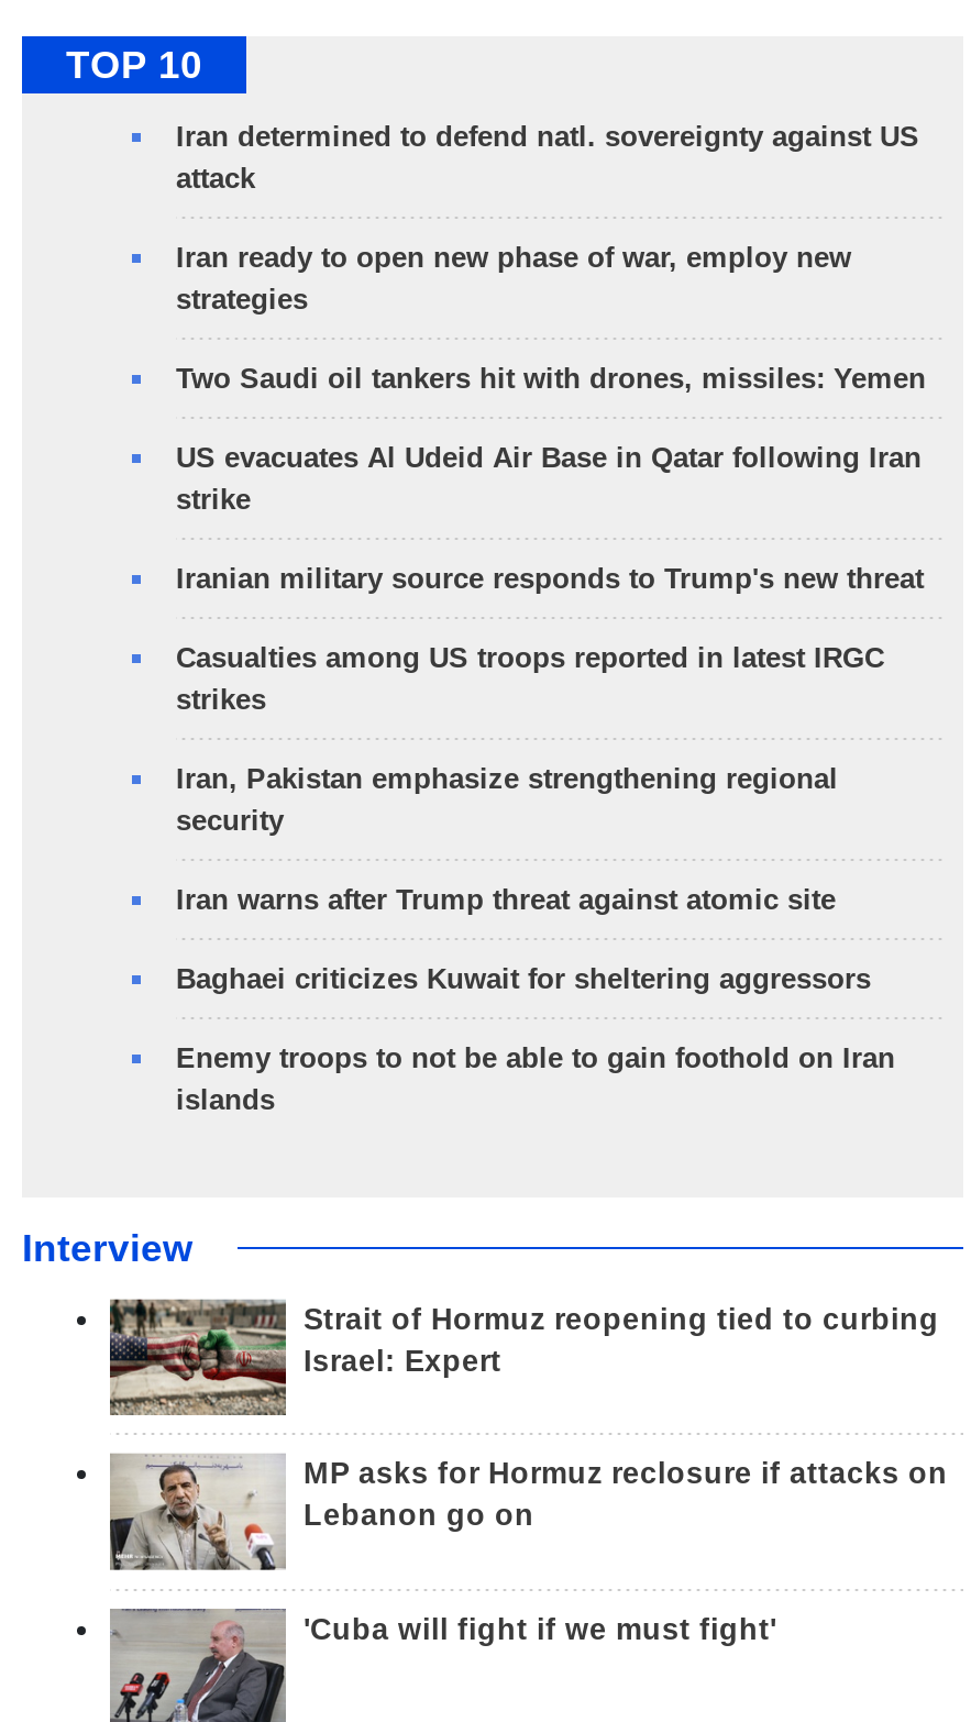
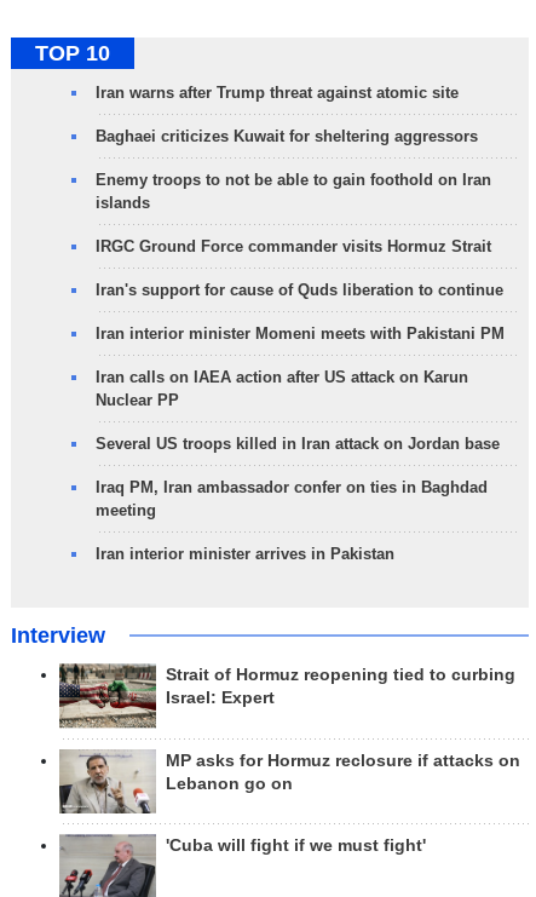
[176,119,926,836] Iran determined to defend natl. sovereignty against US | attack | Iran ready to open new phase of war, employ new | strategies | Two Saudi oil tankers hit with drones, missiles: Yemen | US evacuates Al Udeid Air Base in Qatar following Iran | strike | Iranian military source responds to Trump's new threat | Casualties among US troops reported in latest IRGC | strikes | Iran, Pakistan emphasize strengthening regional | security -> none
moved [176,883,895,1116] -> [96,84,491,212]: Iran warns after Trump threat against atomic site | Baghaei criticizes Kuwait for sheltering aggressors | Enemy troops to not be able to gain foothold on Iran | islands
none -> [96,238,505,563] IRGC Ground Force commander visits Hormuz Strait | Iran's support for cause of Quds liberation to continue | Iran interior minister Momeni meets with Pakistani PM | Iran calls on IAEA action after US attack on Karun | Nuclear PP | Several US troops killed in Iran attack on Jordan base | Iraq PM, Iran ambassador confer on ties in Baghdad | meeting | Iran interior minister arrives in Pakistan

